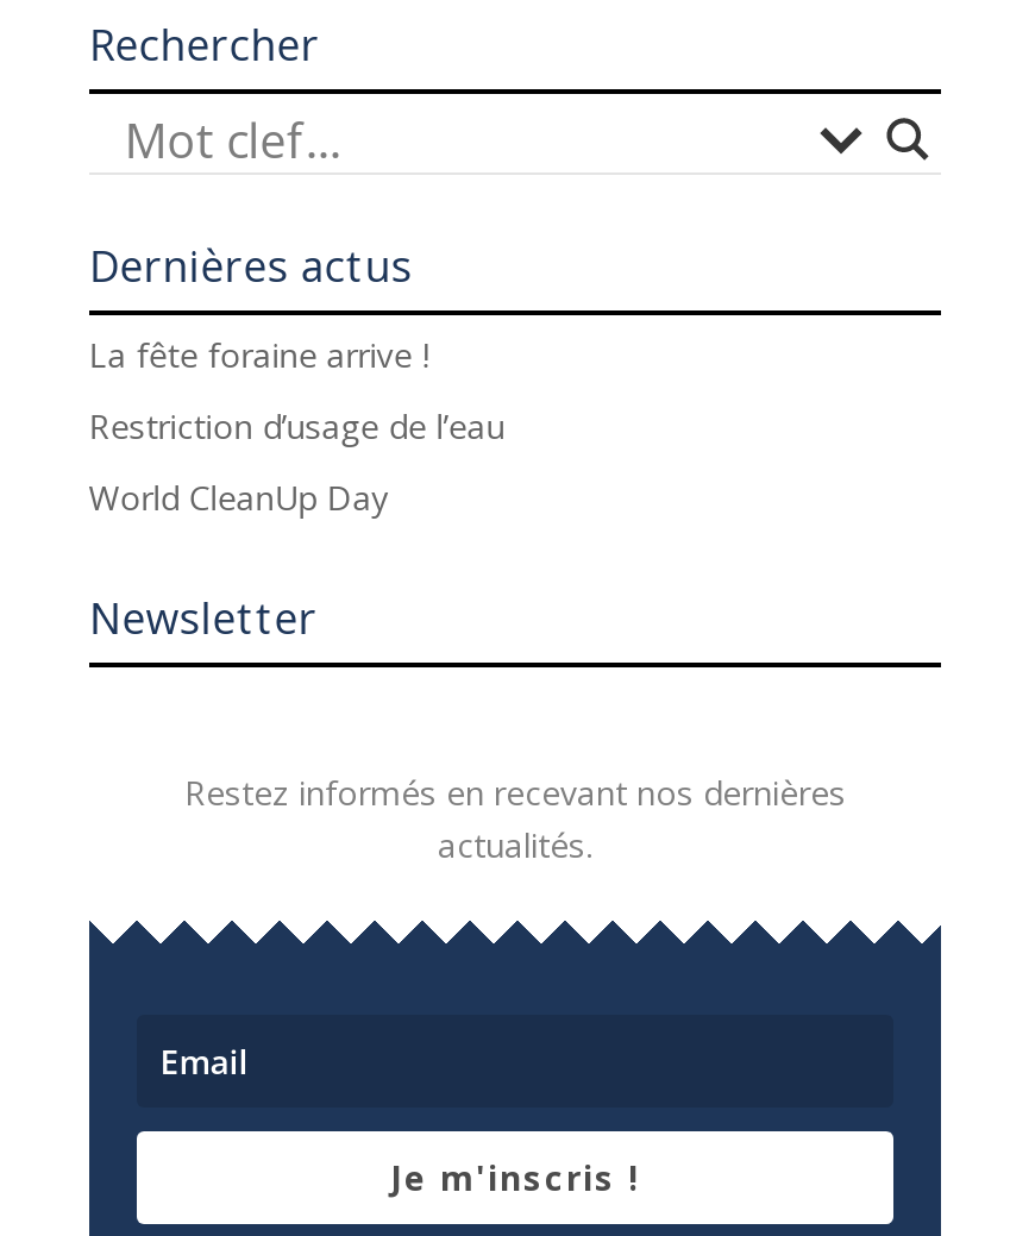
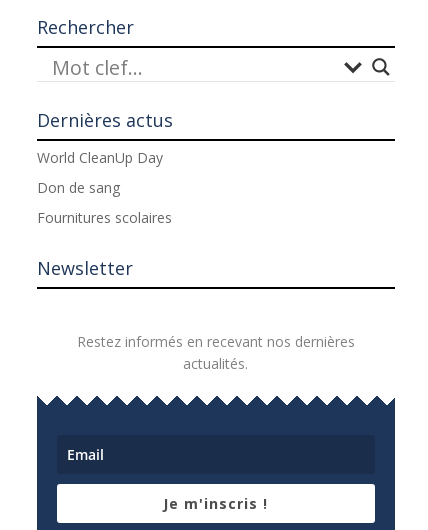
[89,333,505,449] La fête foraine arrive ! | Restriction d’usage de l’eau -> none
moved [89,476,389,521] -> [37,148,163,167]: World CleanUp Day
none -> [37,178,172,227] Don de sang | Fournitures scolaires

